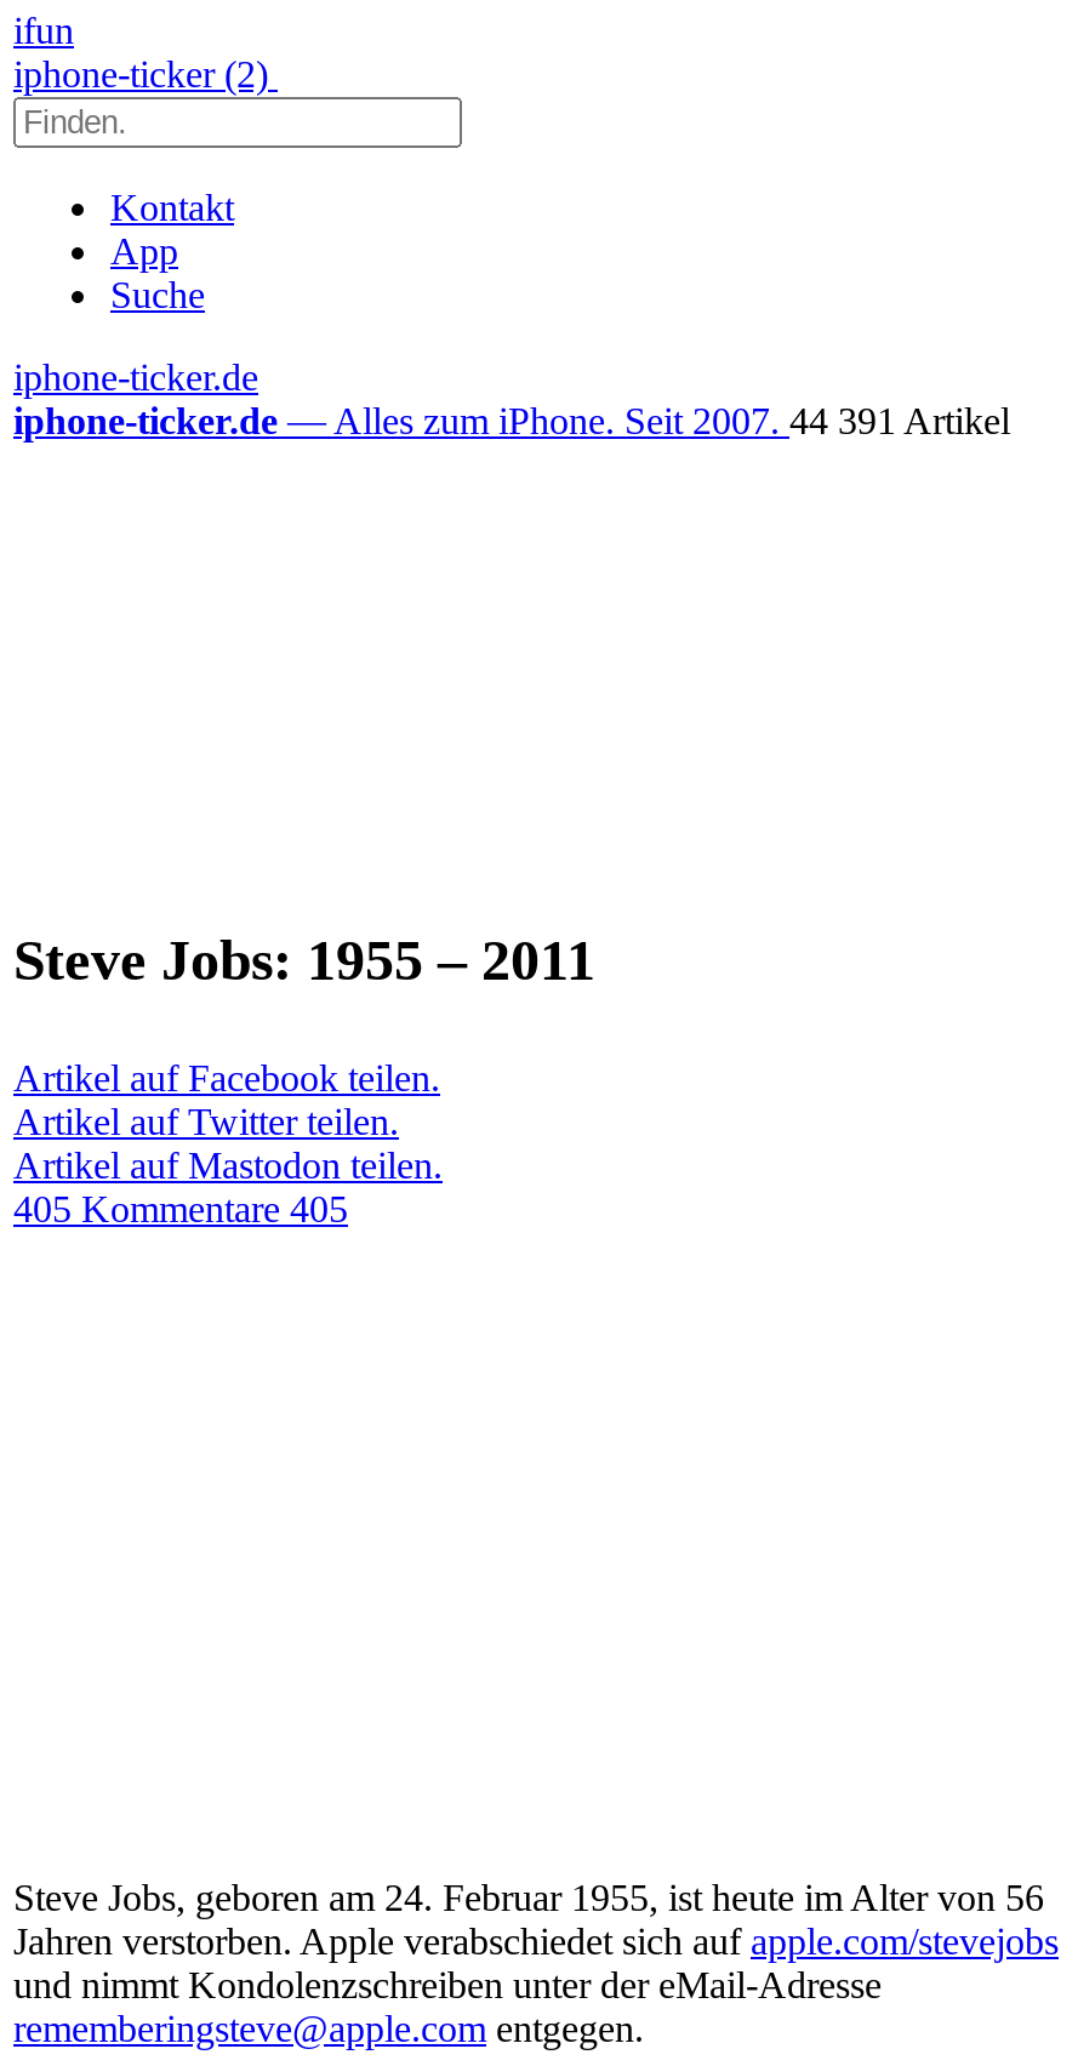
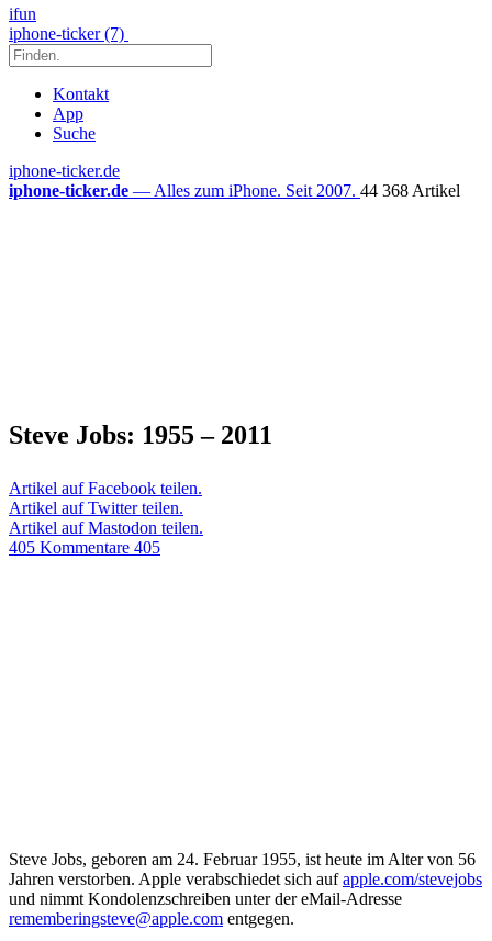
[13,53,278,95] iphone-ticker (2) -> [9,24,128,43] iphone-ticker (7)
[13,400,1010,441] iphone-ticker.de — Alles zum iPhone. Seit 2007. 44 391 Artikel -> [9,181,460,200] iphone-ticker.de — Alles zum iPhone. Seit 2007. 44 368 Artikel

